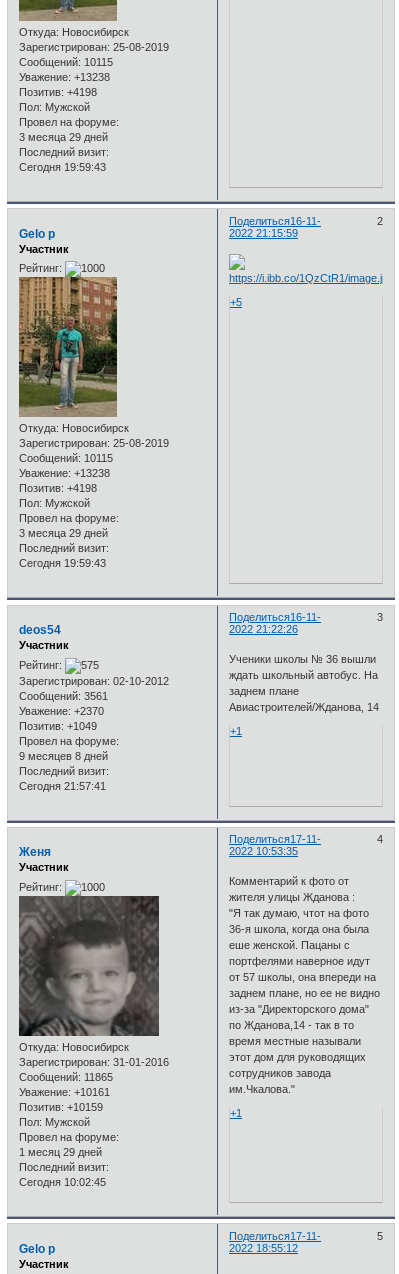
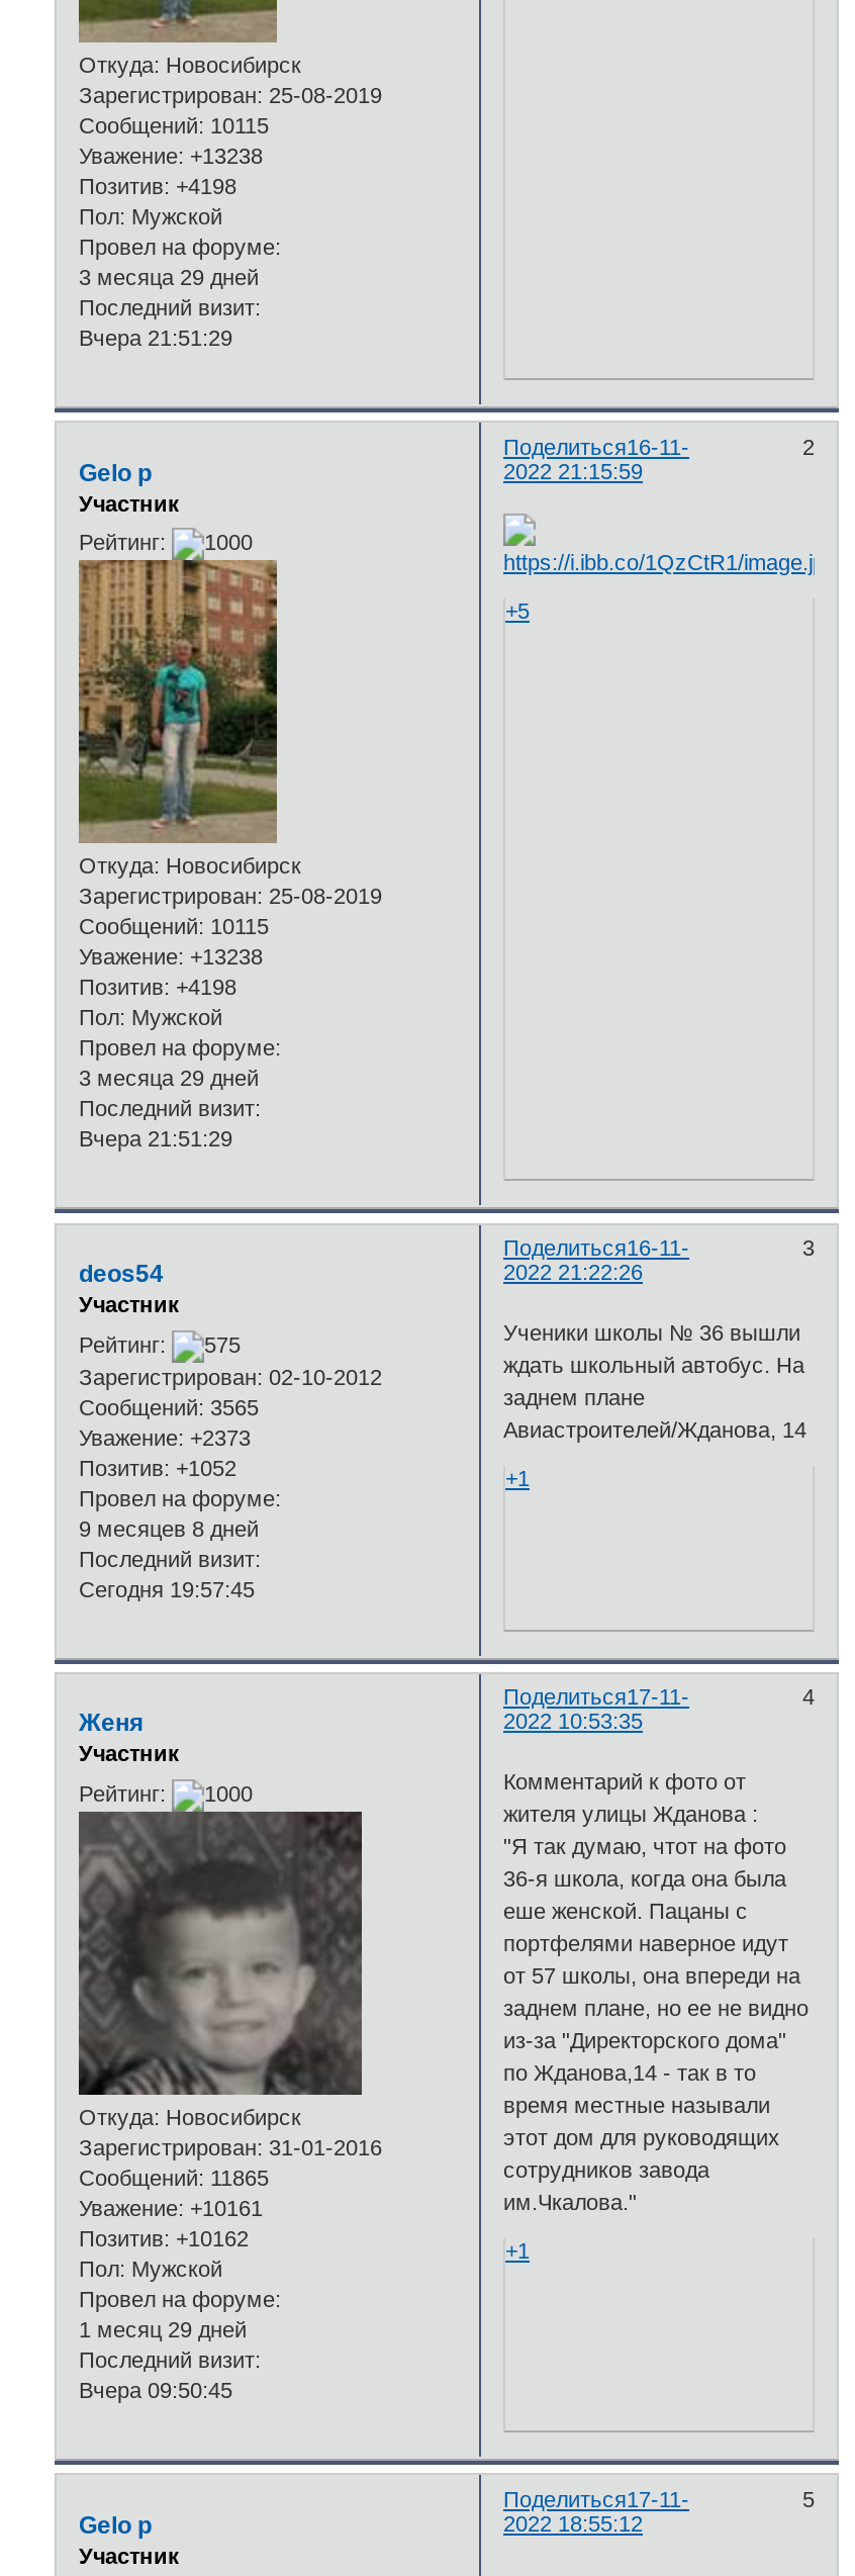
[19,161,106,173] Сегодня 19:59:43 -> [79,326,232,350] Вчера 21:51:29
[19,557,106,569] Сегодня 19:59:43 -> [79,1127,232,1151] Вчера 21:51:29
[19,690,108,702] Сообщений: 3561 -> [79,1394,259,1419] Сообщений: 3565
[19,705,104,717] Уважение: +2370 -> [79,1425,251,1449] Уважение: +2373
[19,720,97,732] Позитив: +1049 -> [79,1455,236,1479] Позитив: +1052
[19,780,106,792] Сегодня 21:57:41 -> [79,1576,255,1601] Сегодня 19:57:45
[19,1101,103,1113] Позитив: +10159 -> [79,2226,249,2250] Позитив: +10162
[19,1176,106,1188] Сегодня 10:02:45 -> [79,2378,232,2402] Вчера 09:50:45

